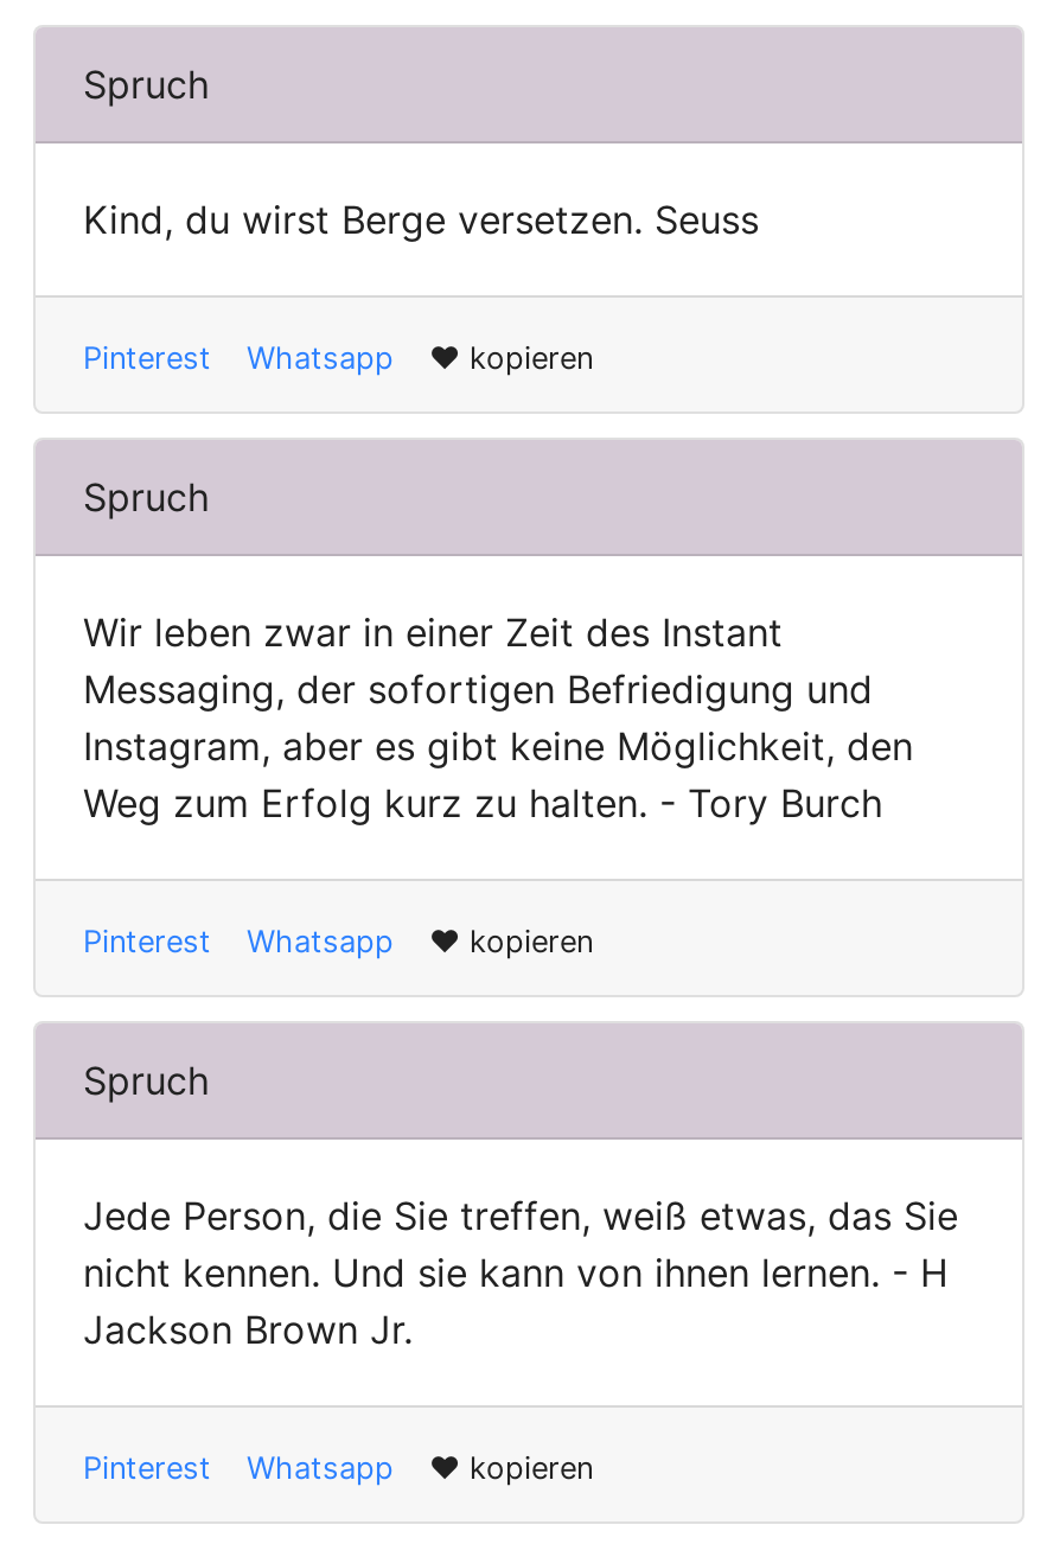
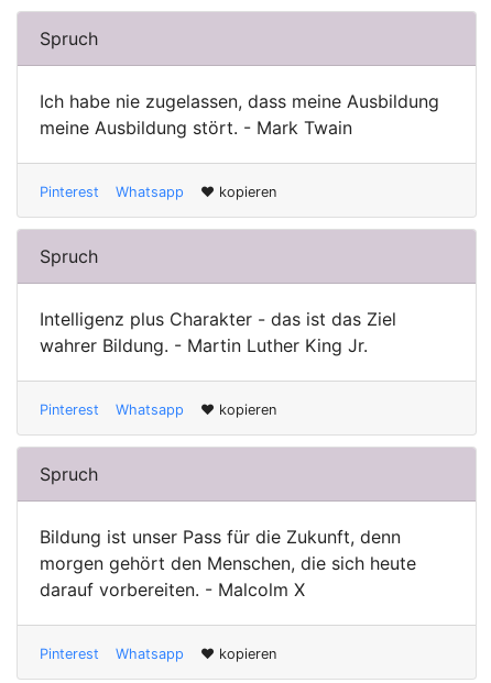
[83,196,759,243] Kind, du wirst Berge versetzen. Seuss -> [40,90,439,138] Ich habe nie zugelassen, dass meine Ausbildung | meine Ausbildung stört. - Mark Twain
moved [83,340,394,521] -> [40,183,184,267]: Pinterest | Whatsapp | Spruch
[83,608,913,827] Wir leben zwar in einer Zeit des Instant | Messaging, der sofortigen Befriedigung und | Instagram, aber es gibt keine Möglichkeit, den | Weg zum Erfolg kurz zu halten. - Tory Burch -> [40,307,396,356] Intelligenz plus Charakter - das ist das Ziel | wahrer Bildung. - Martin Luther King Jr.
[83,1192,958,1353] Jede Person, die Sie treffen, weiß etwas, das Sie | nicht kennen. Und sie kann von ihnen lernen. - H | Jackson Brown Jr. -> [40,525,416,600] Bildung ist unser Pass für die Zukunft, denn | morgen gehört den Menschen, die sich heute | darauf vorbereiten. - Malcolm X

